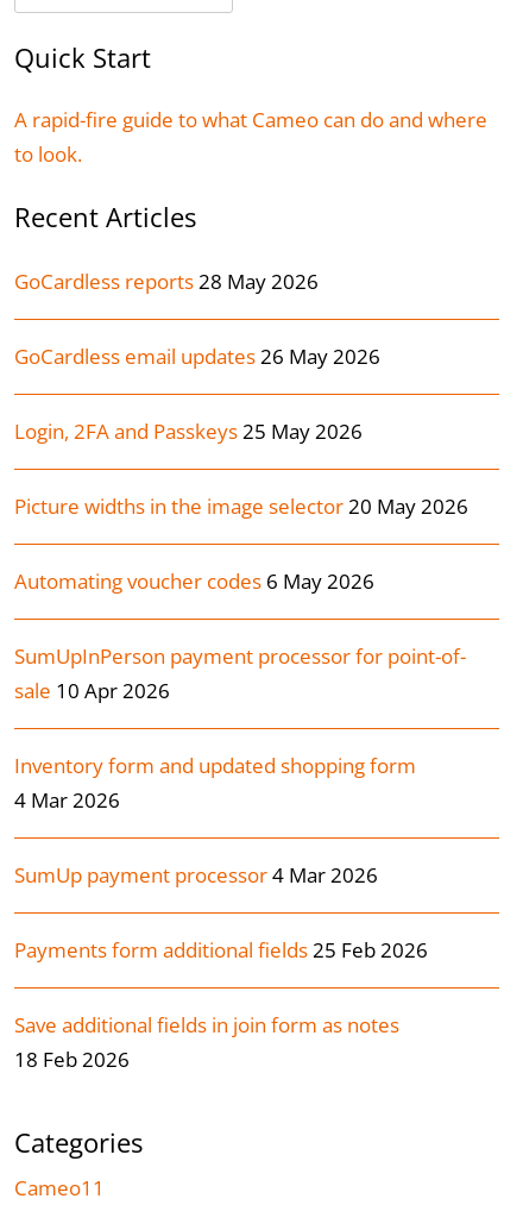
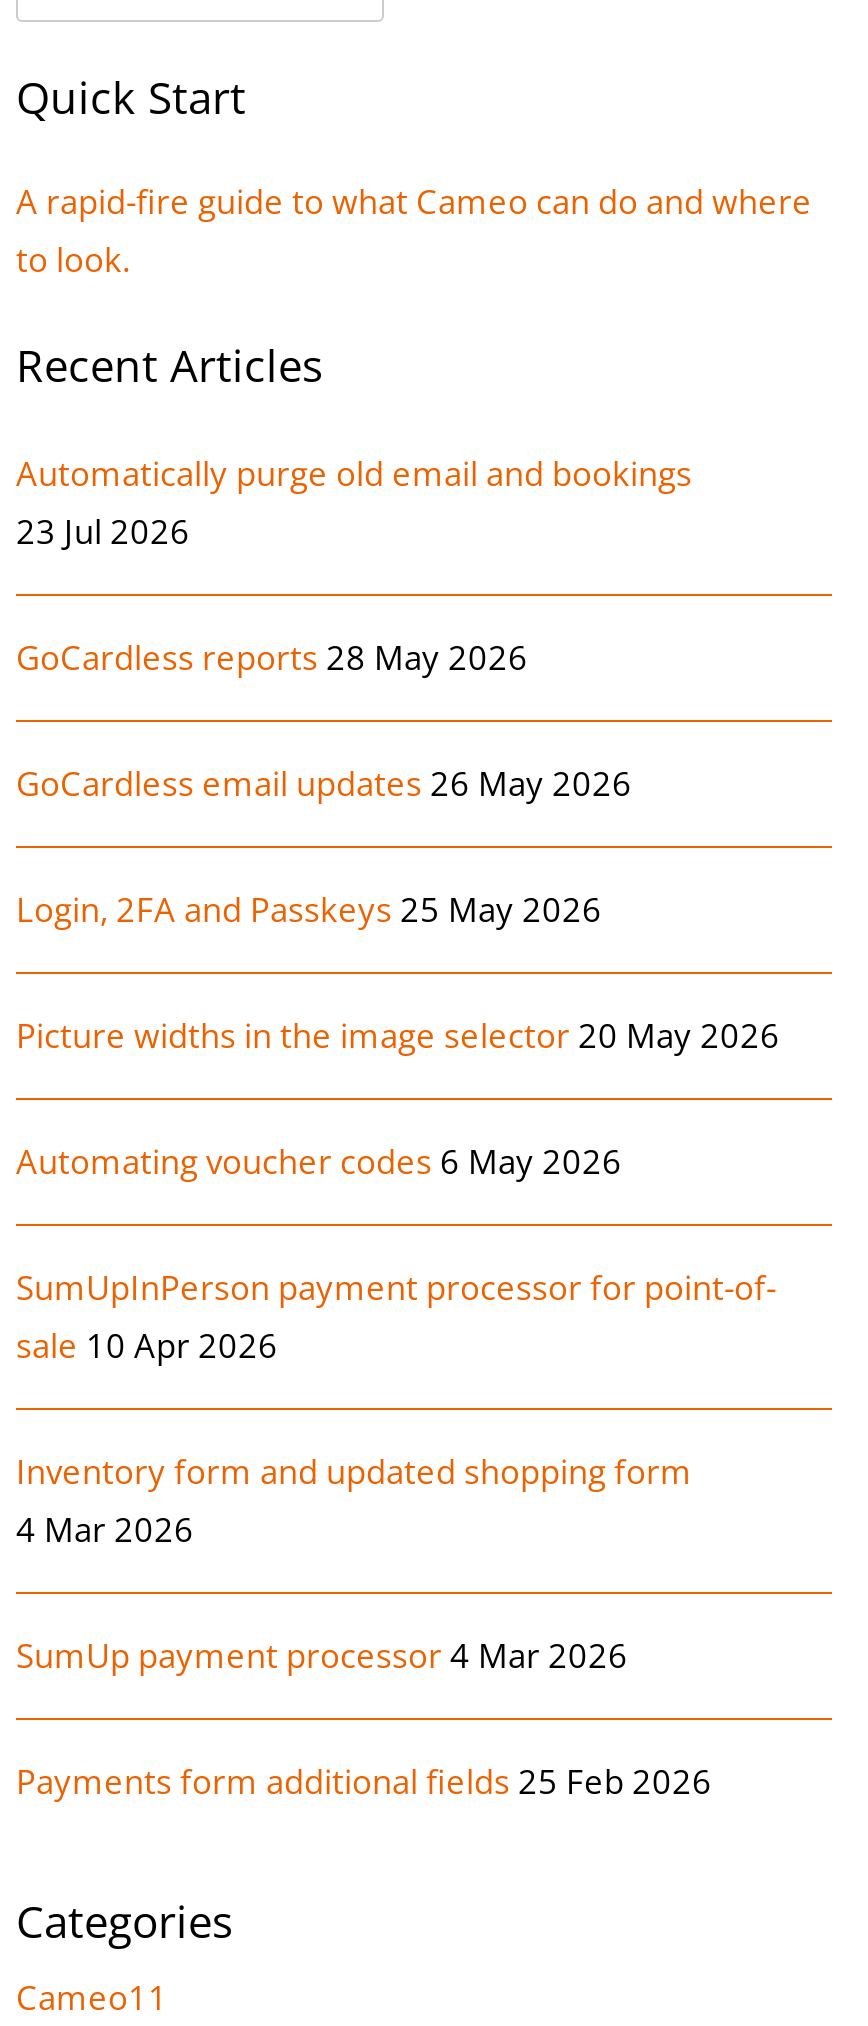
none -> [16,451,692,555] Automatically purge old email and bookings | 23 Jul 2026
moved [14,268,468,964] -> [16,635,780,1805]: GoCardless reports 28 May 2026 | GoCardless email updates 26 May 2026 | Login, 2FA and Passkeys 25 May 2026 | ... | SumUp payment processor 4 Mar 2026 | Payments form additional fields 25 Feb 2026
[14,1012,399,1073] Save additional fields in join form as notes | 18 Feb 2026 -> none

